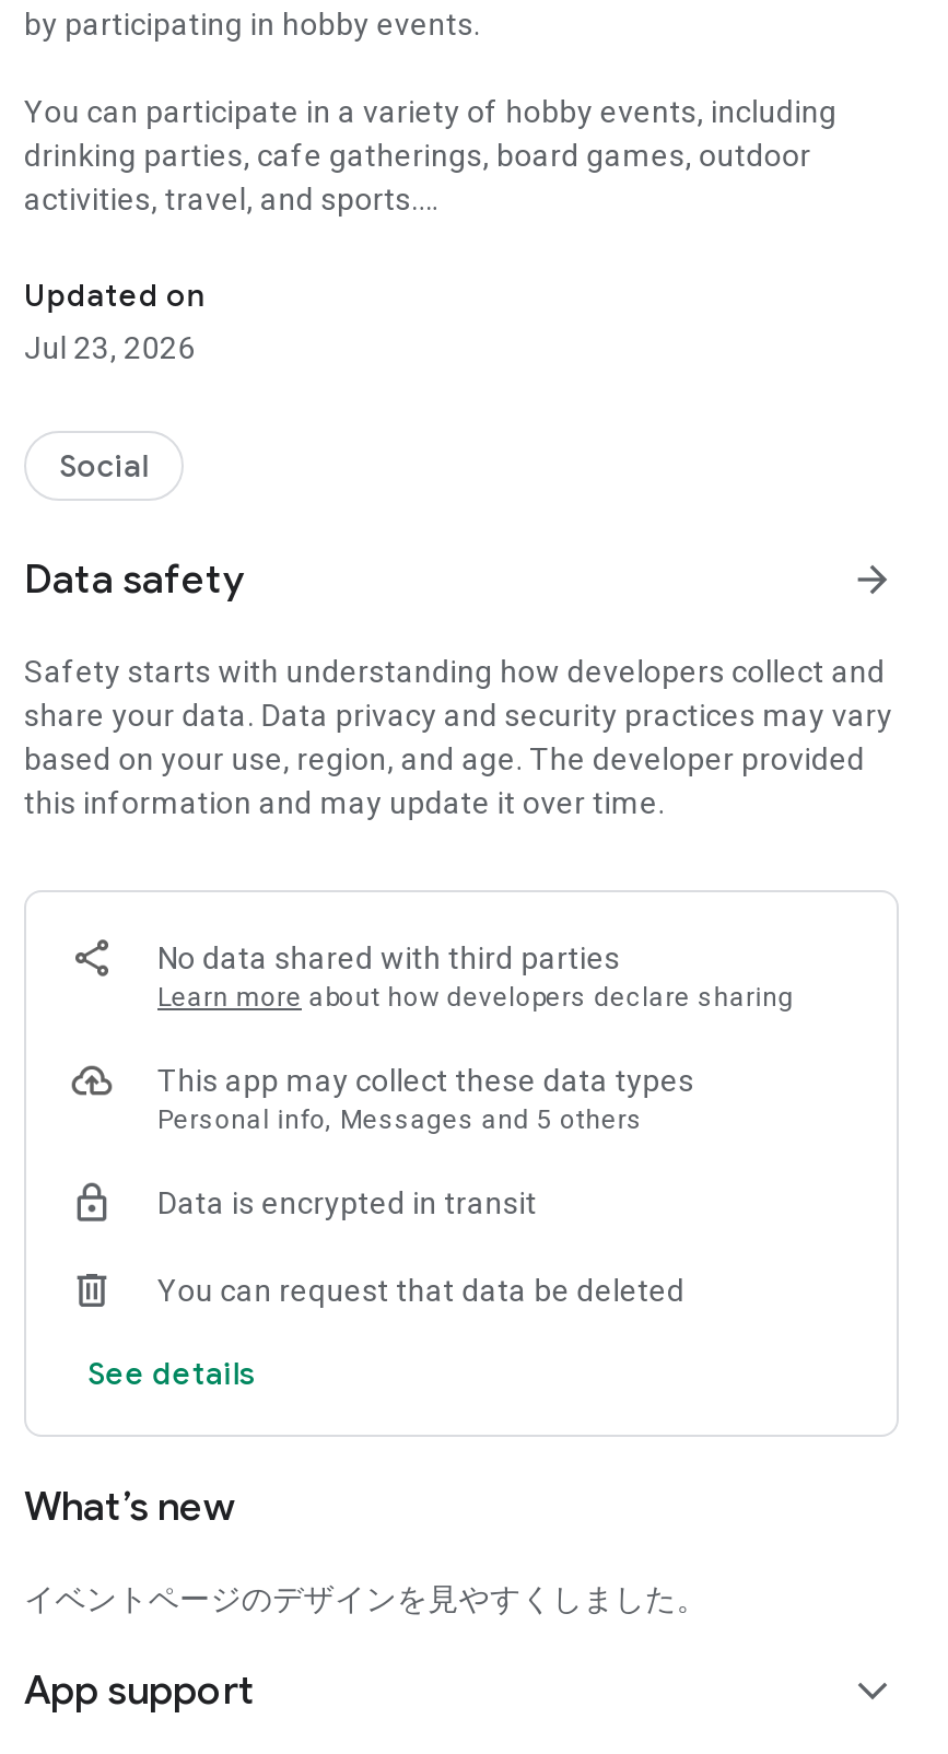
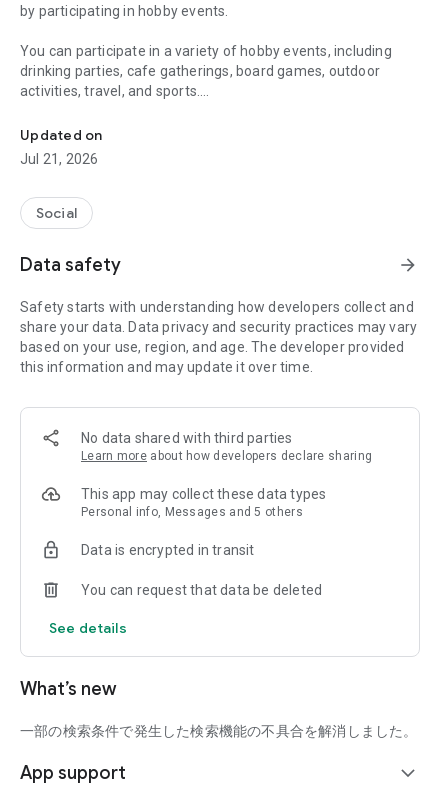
[24,330,196,365] Jul 23, 2026 -> [20,151,98,167] Jul 21, 2026
[24,1581,707,1616] イベントページのデザインを見やすくしました。 -> [20,723,418,739] 一部の検索条件で発生した検索機能の不具合を解消しました。

